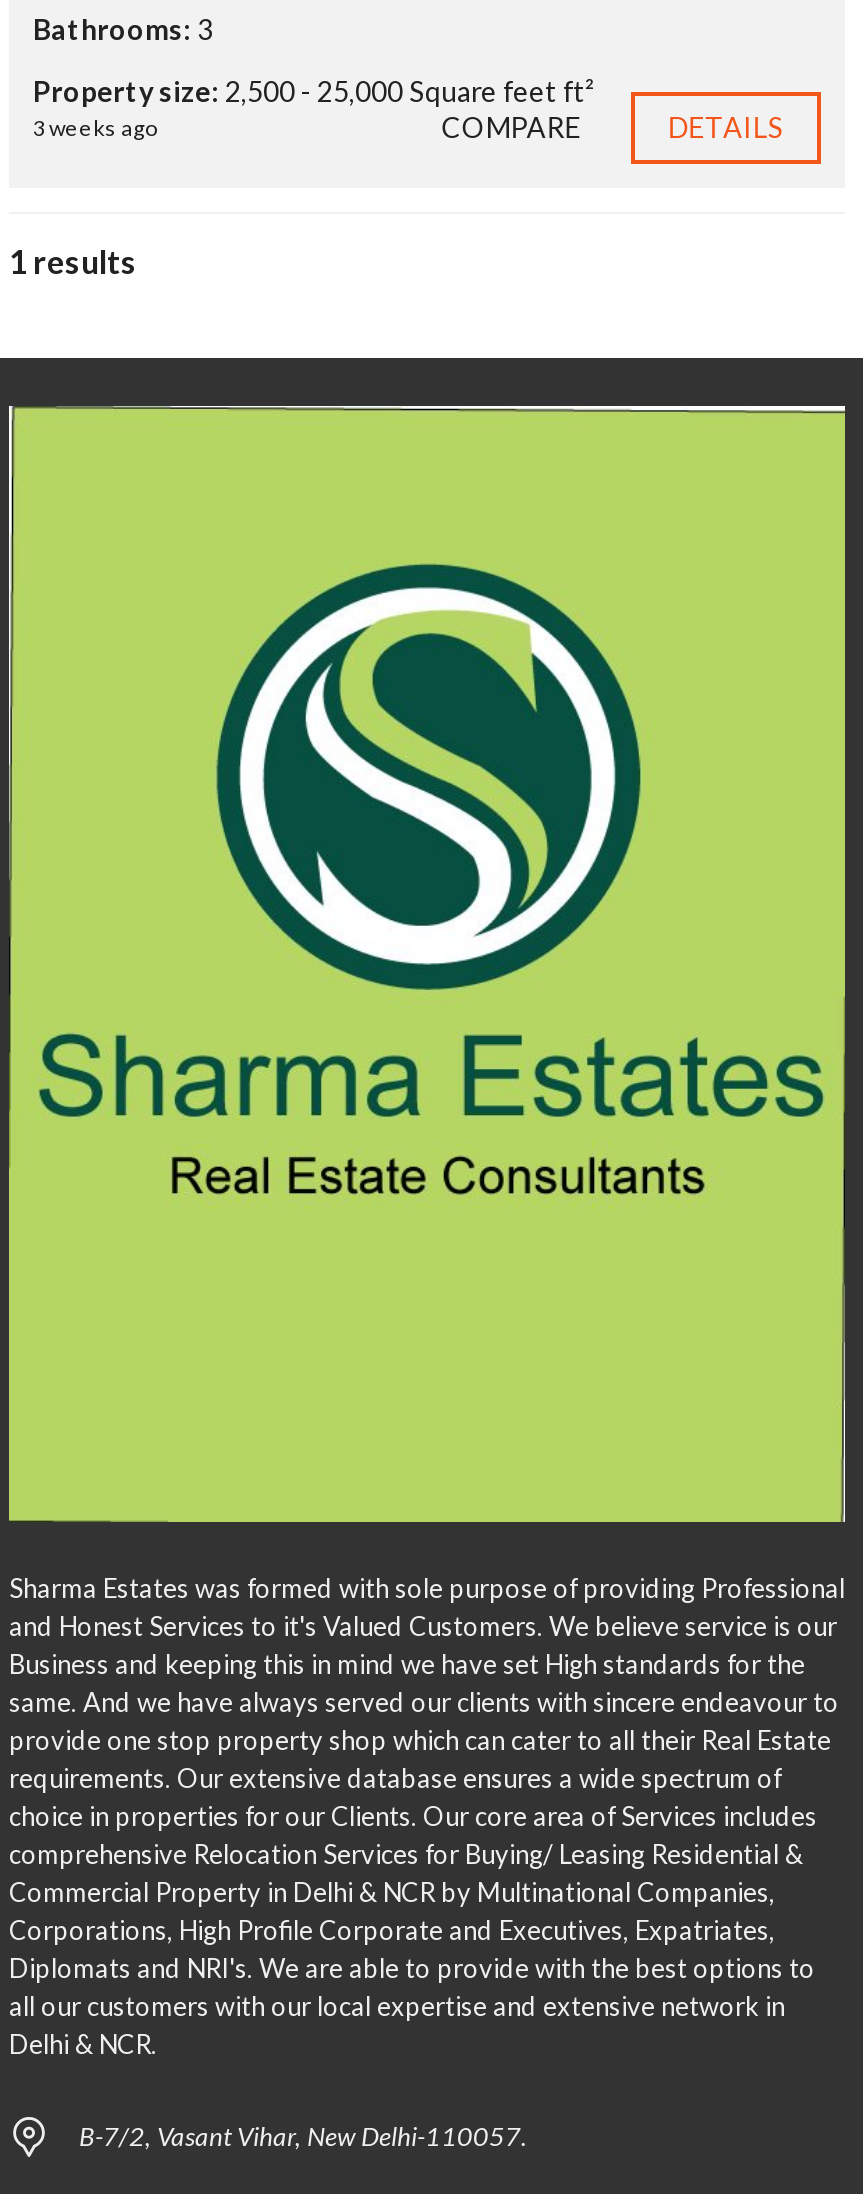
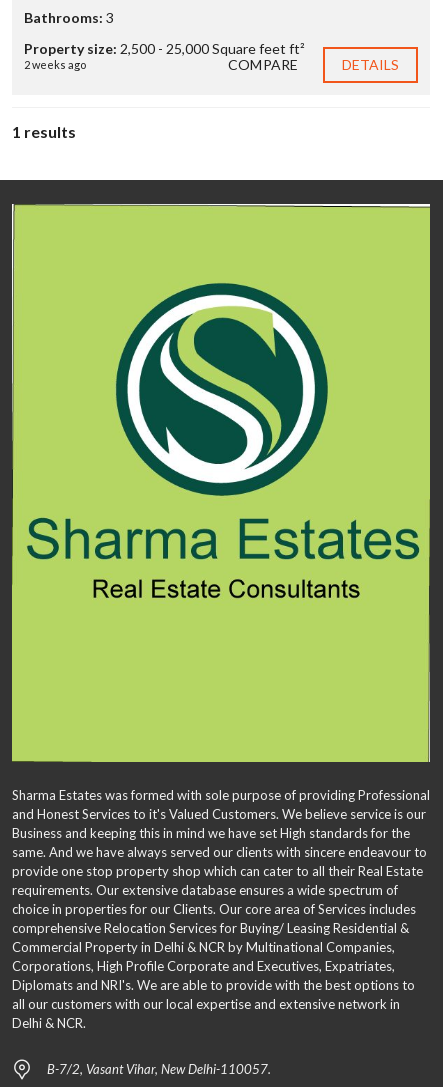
[33,114,157,140] 3 weeks ago -> [24,58,86,71] 2 weeks ago

